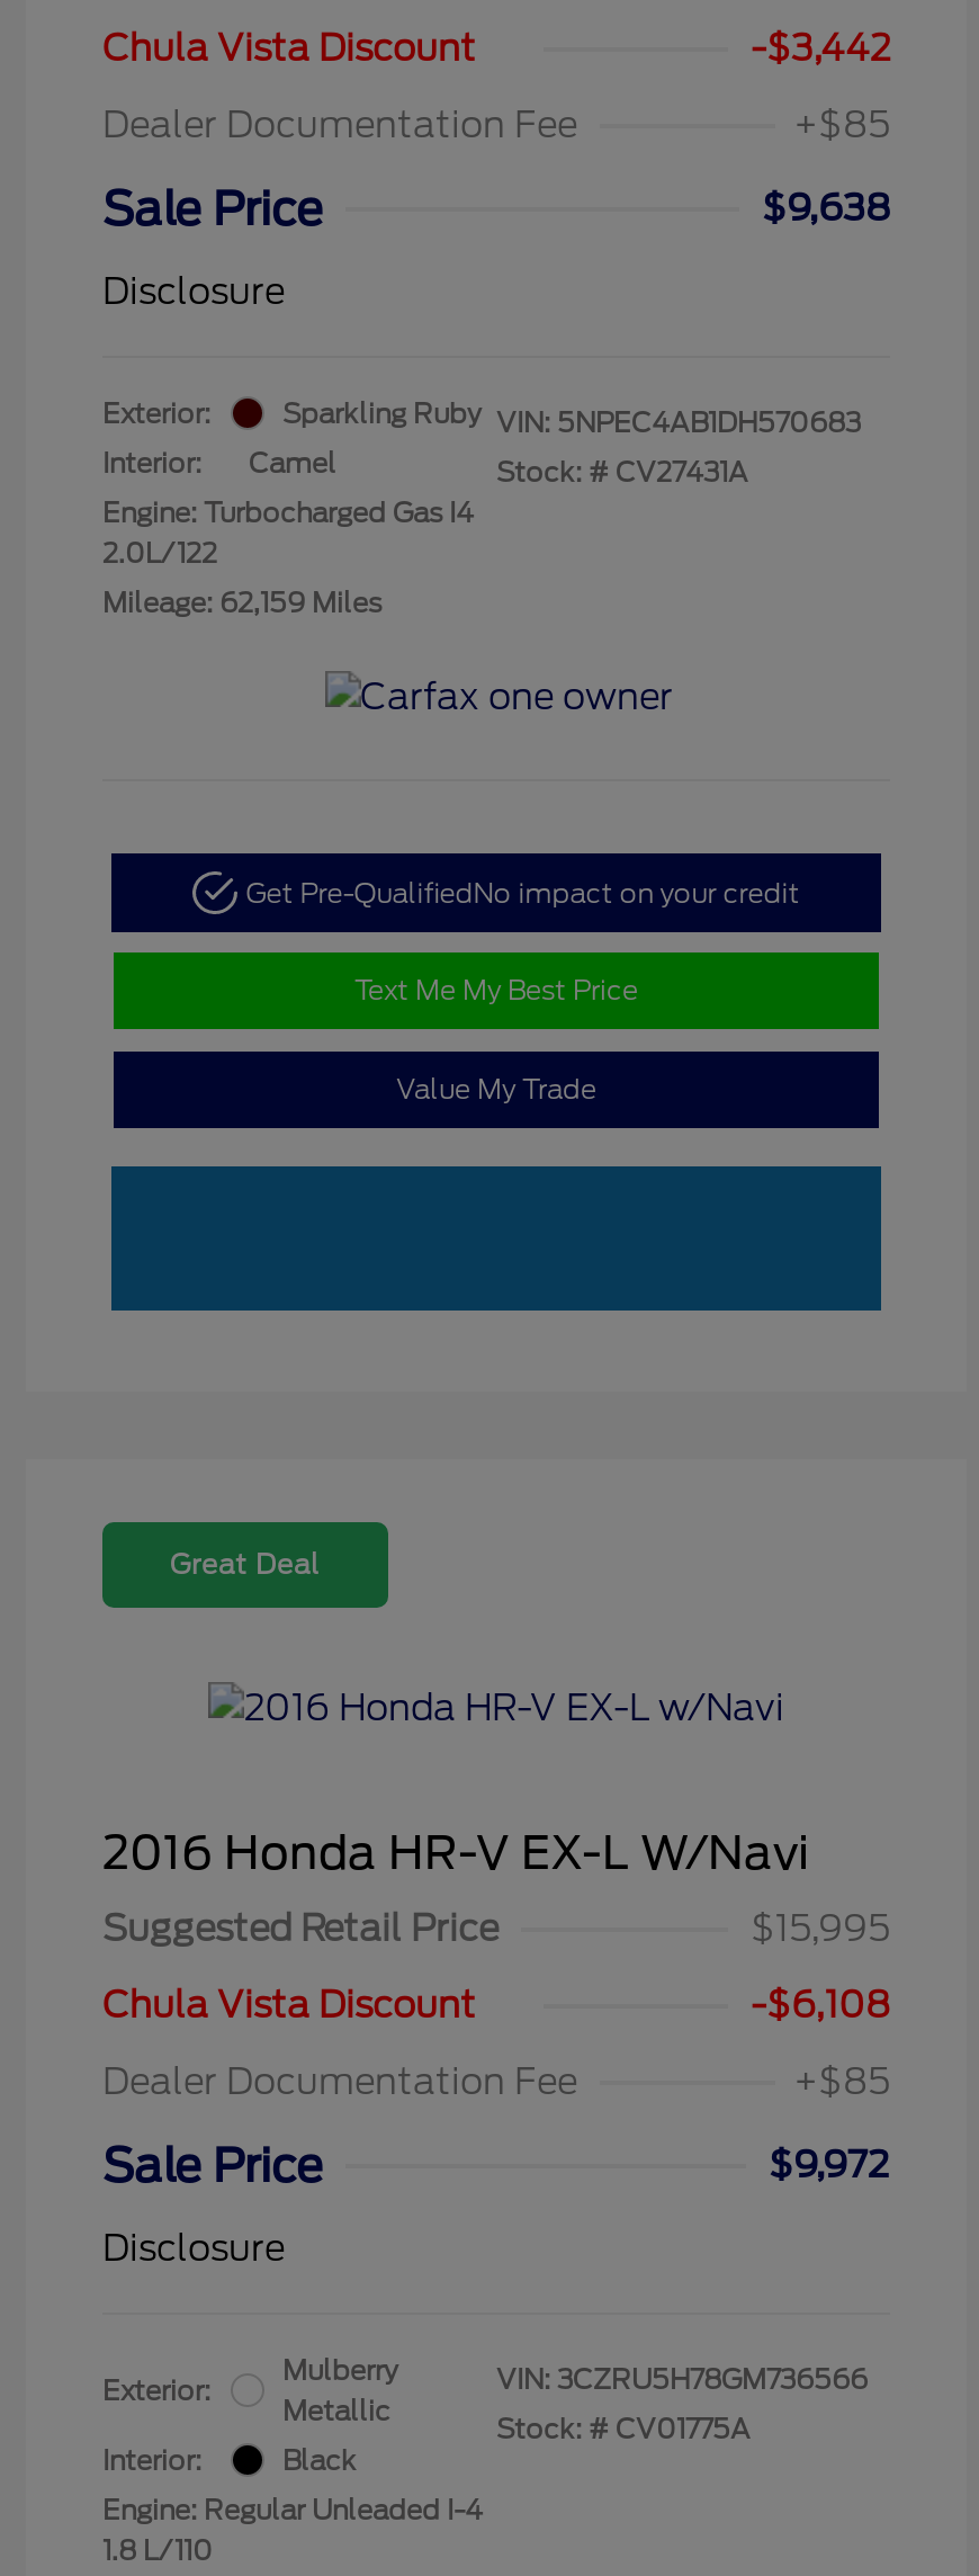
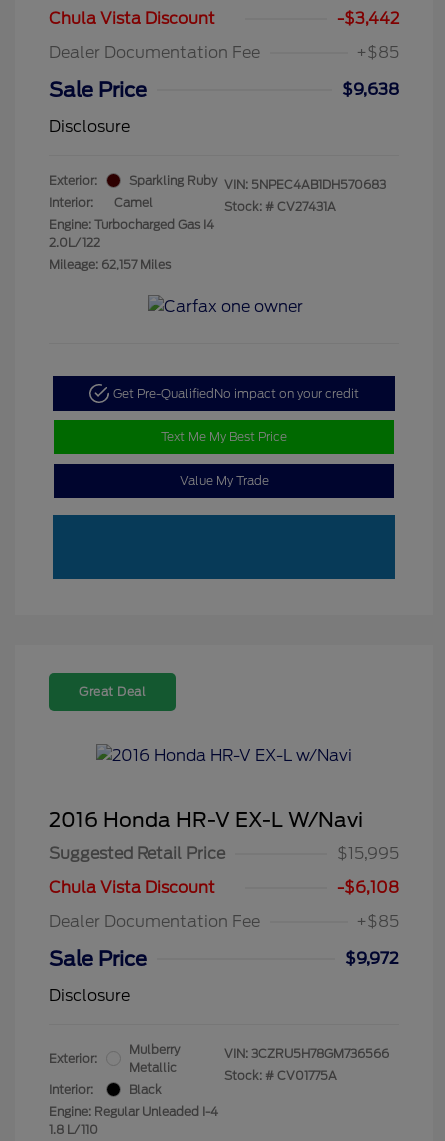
[102,585,381,619] Mileage: 62,159 Miles -> [49,257,171,272] Mileage: 62,157 Miles

